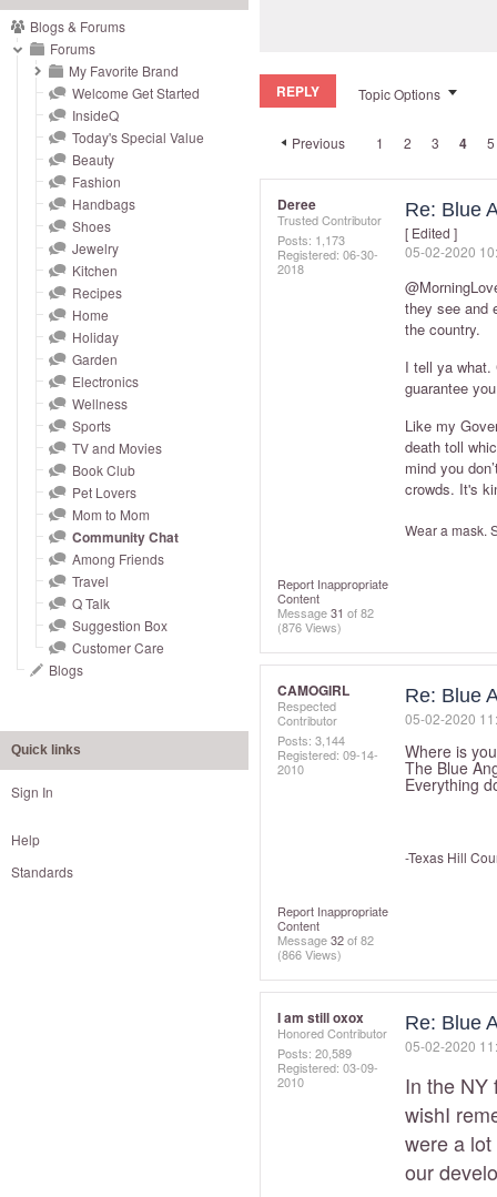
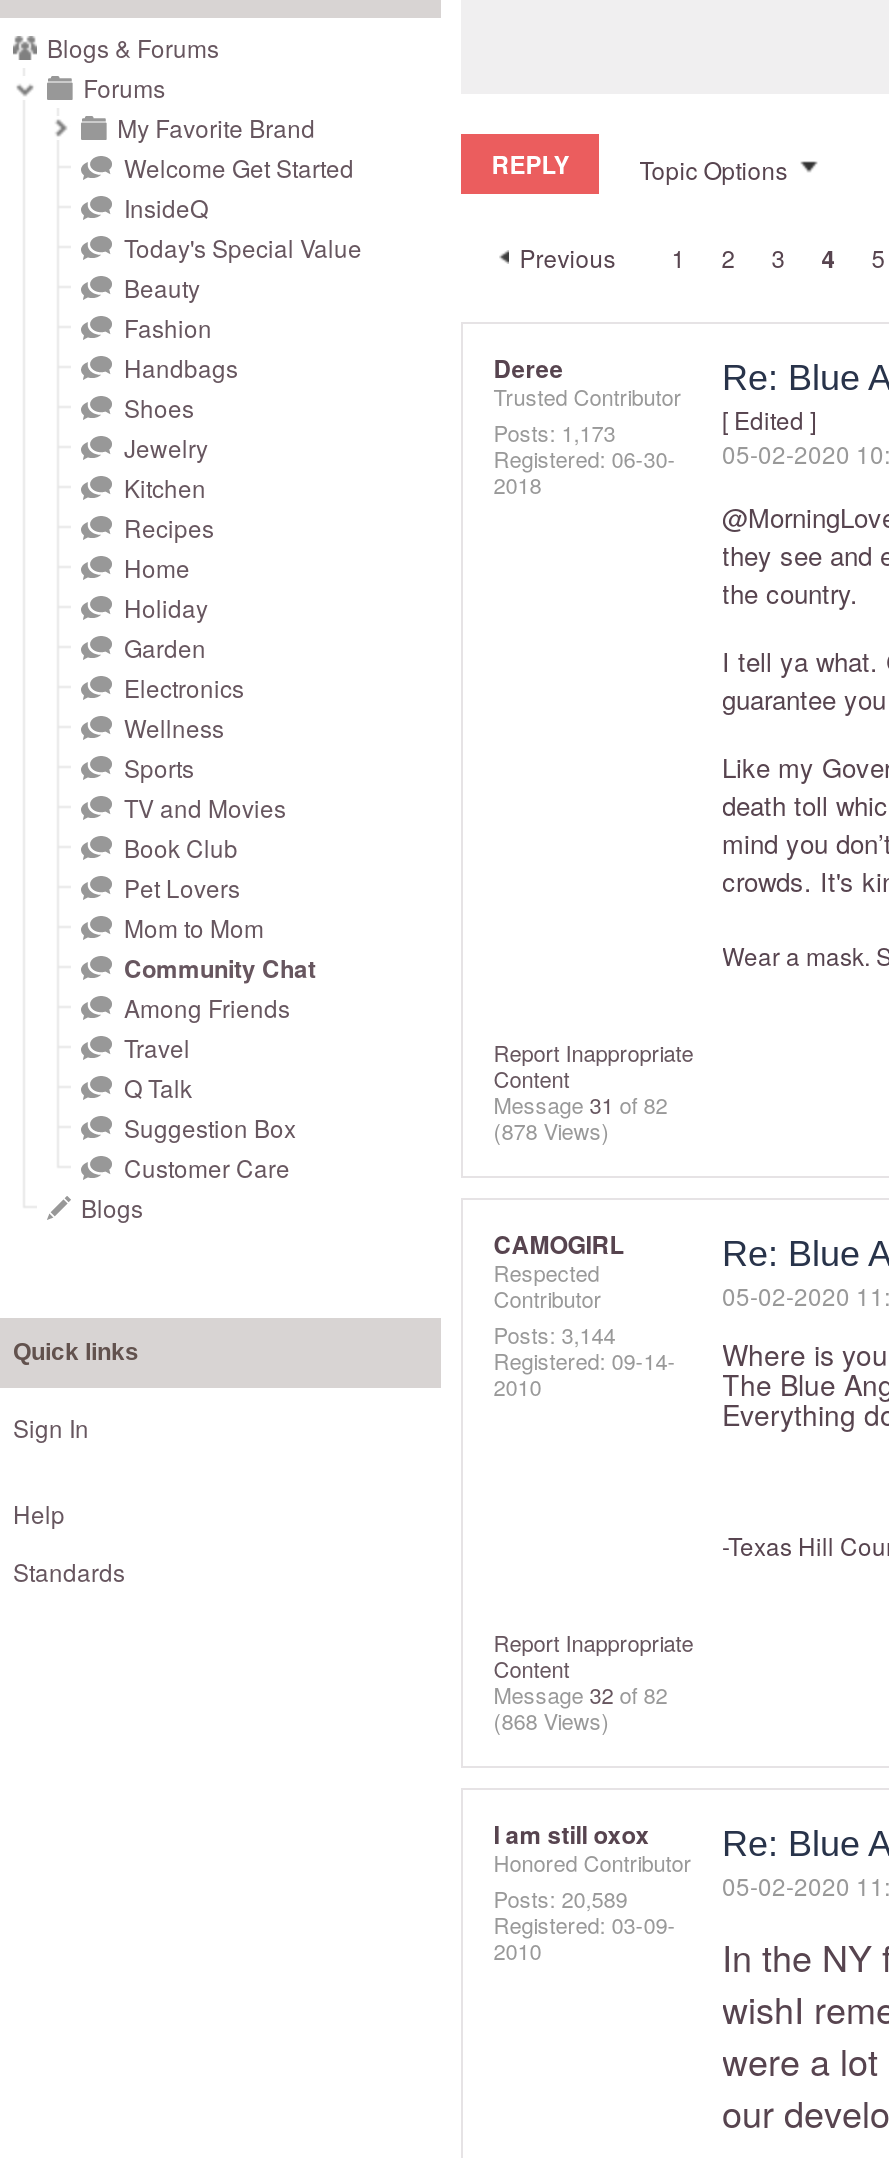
[278,618,342,636] (876 Views) -> [493,1115,609,1147] (878 Views)
[278,946,342,963] (866 Views) -> [493,1705,609,1737] (868 Views)

